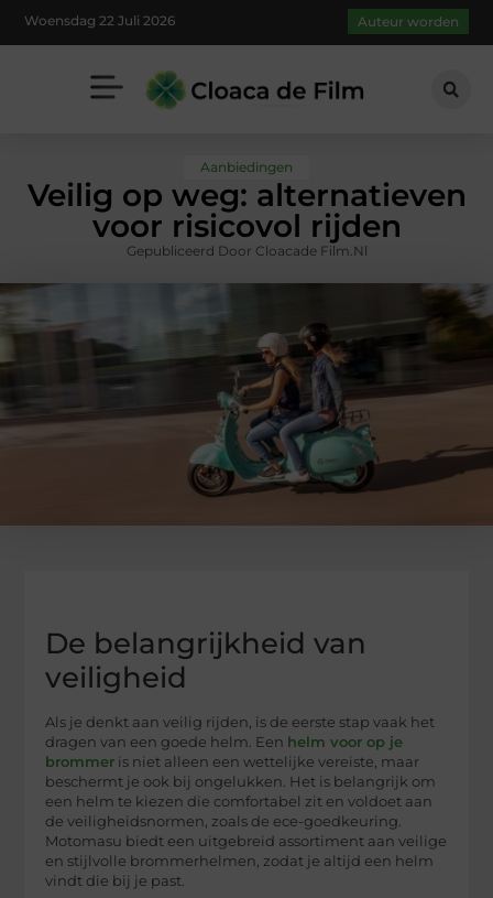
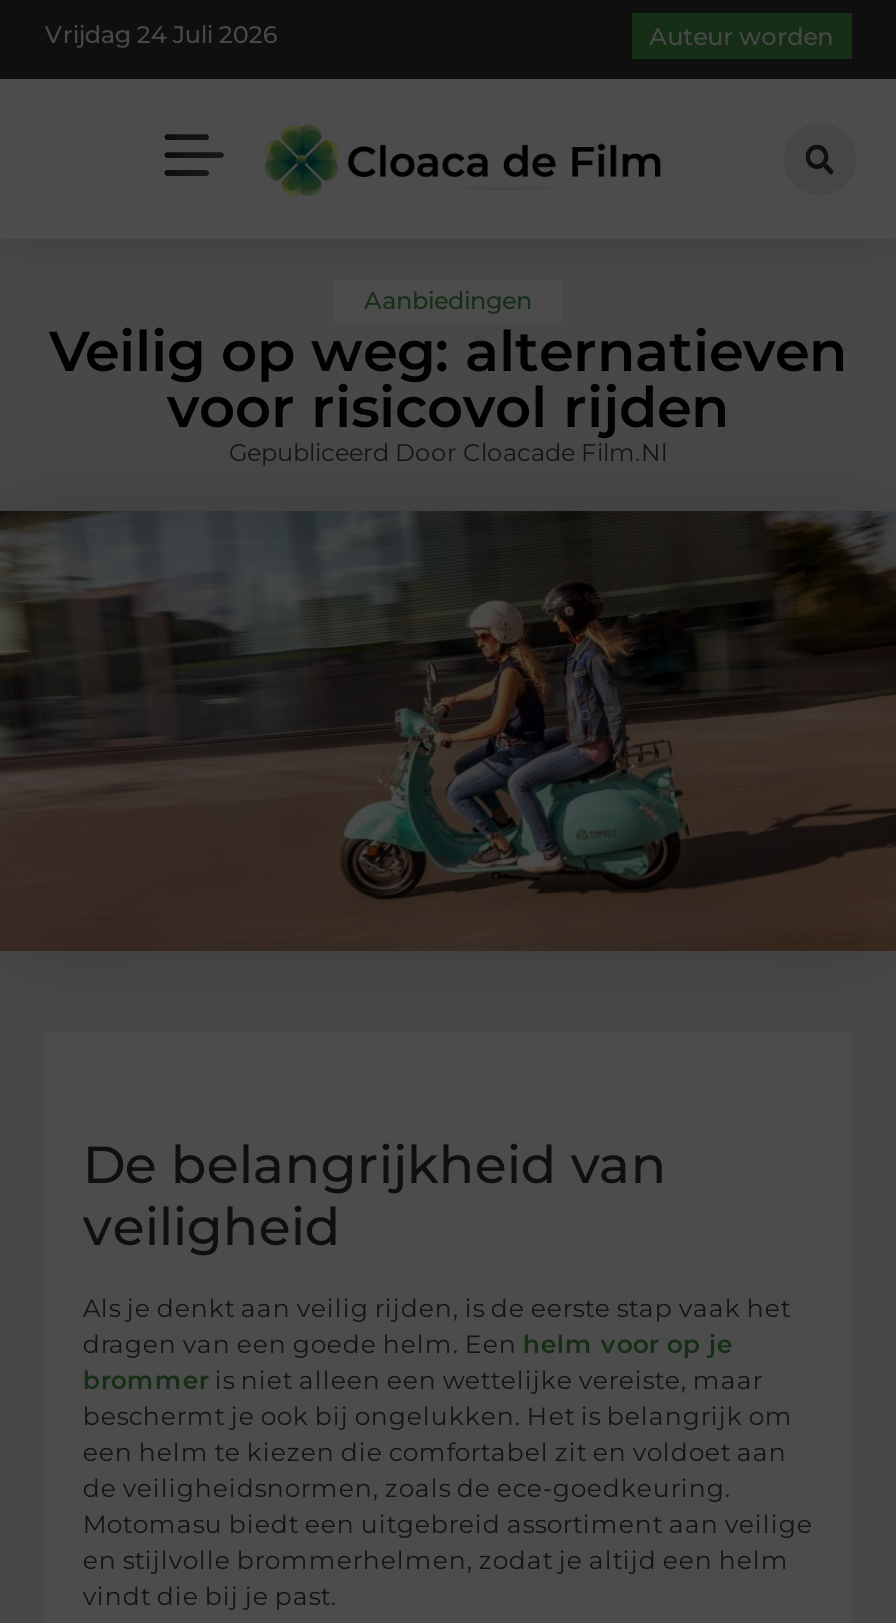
[25,12,175,28] Woensdag 22 Juli 2026 -> [45,18,277,48] Vrijdag 24 Juli 2026

